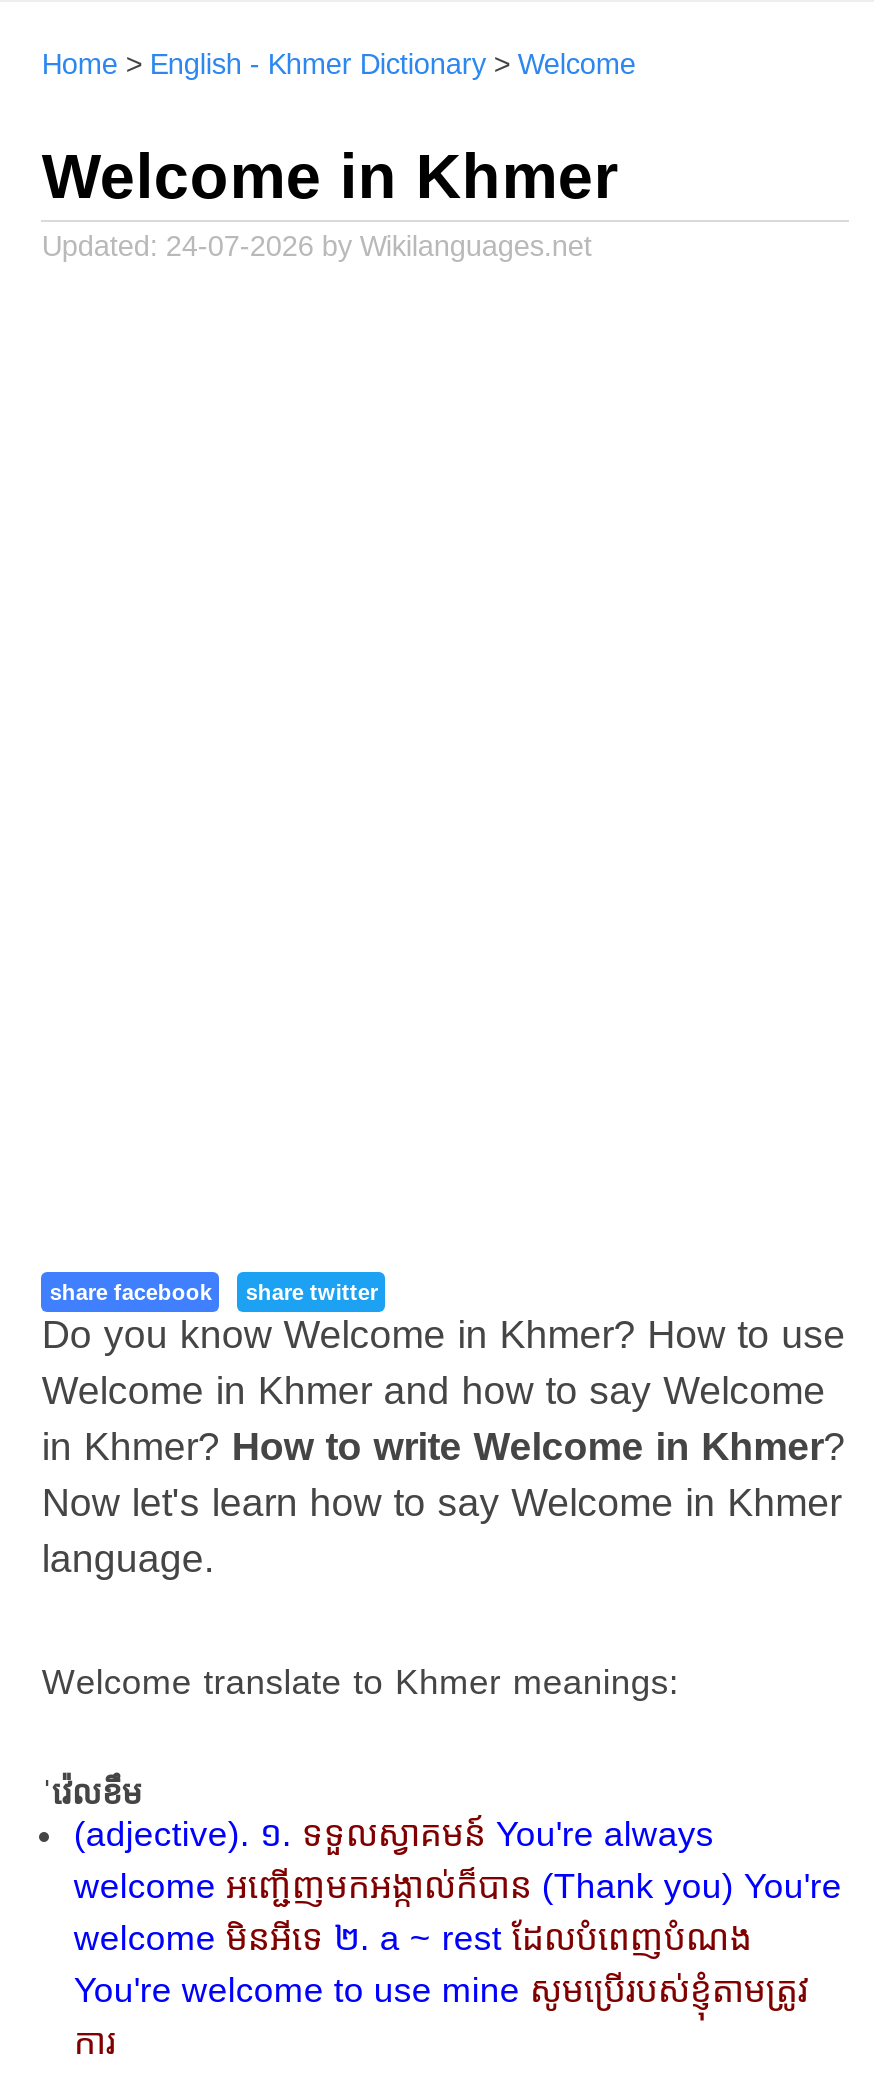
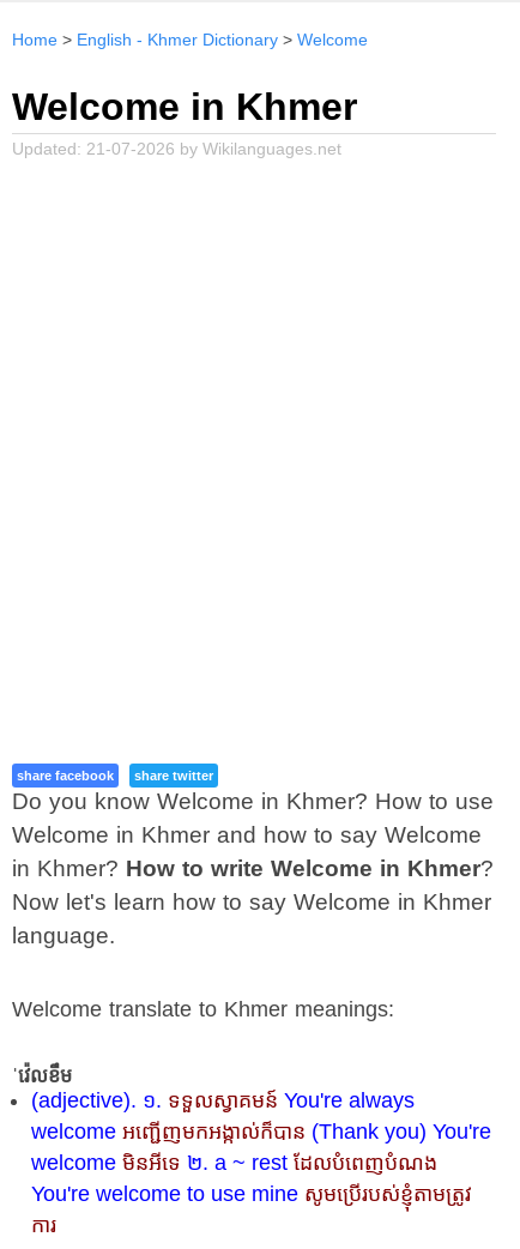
[42,230,592,262] Updated: 24-07-2026 by Wikilanguages.net -> [12,139,342,158] Updated: 21-07-2026 by Wikilanguages.net

